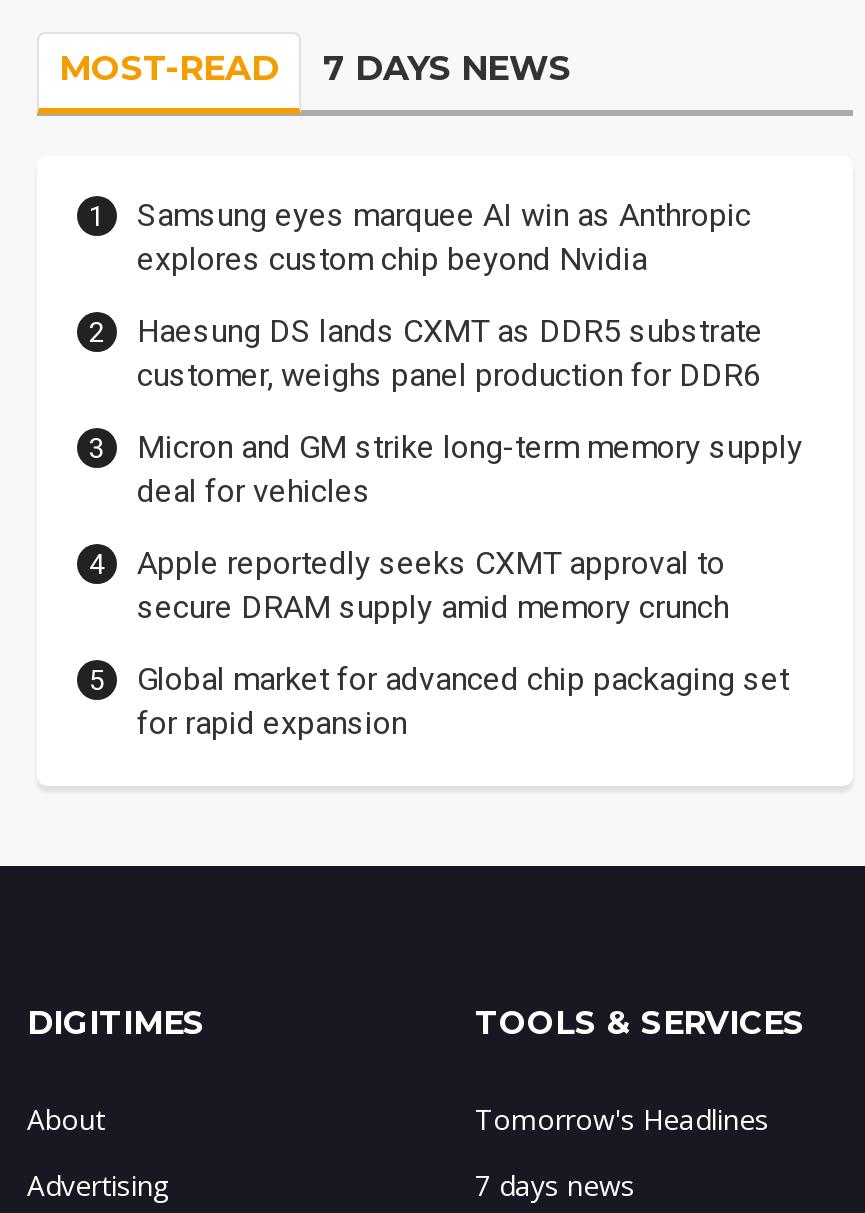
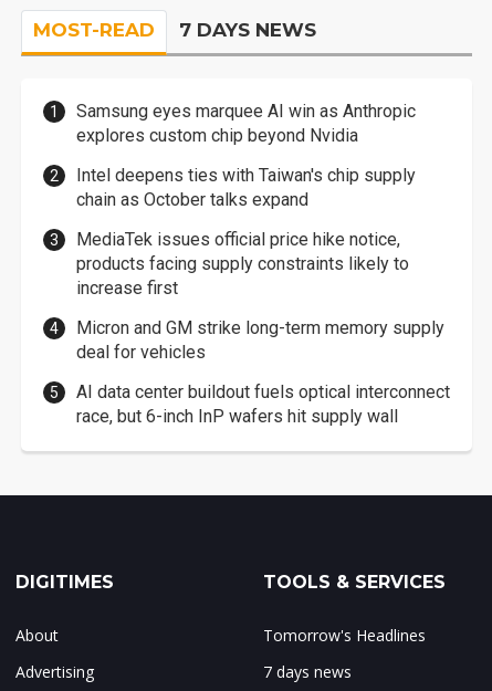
[137,311,763,393] Haesung DS lands CXMT as DDR5 substrate | customer, weighs panel production for DDR6 -> [76,164,416,298] Intel deepens ties with Taiwan's chip supply | chain as October talks expand | MediaTek issues official price hike notice, | products facing supply constraints likely to | increase first
moved [137,427,803,509] -> [76,317,444,362]: Micron and GM strike long-term memory supply | deal for vehicles
[137,543,789,741] Apple reportedly seeks CXMT approval to | secure DRAM supply amid memory crunch | Global market for advanced chip packaging set | for rapid expansion -> [76,381,450,426] AI data center buildout fuels optical interconnect | race, but 6-inch InP wafers hit supply wall

